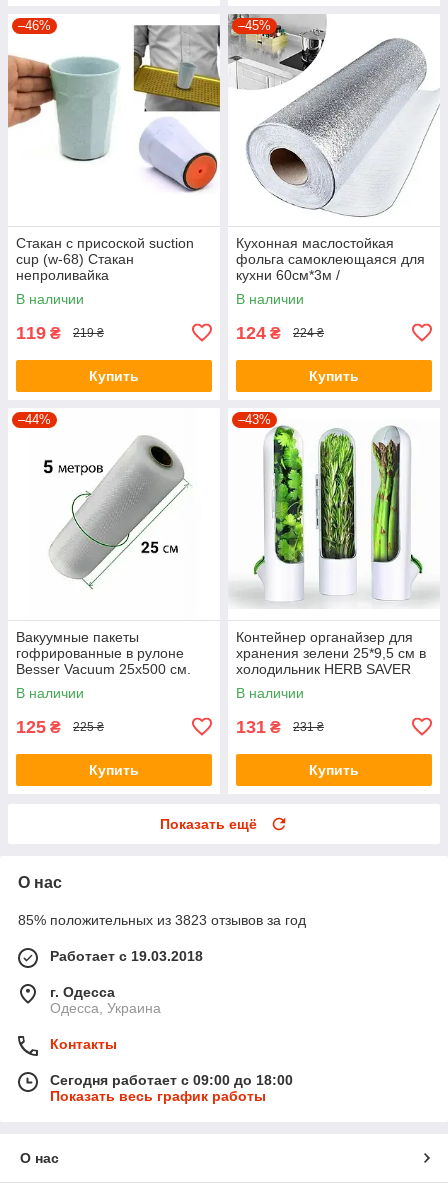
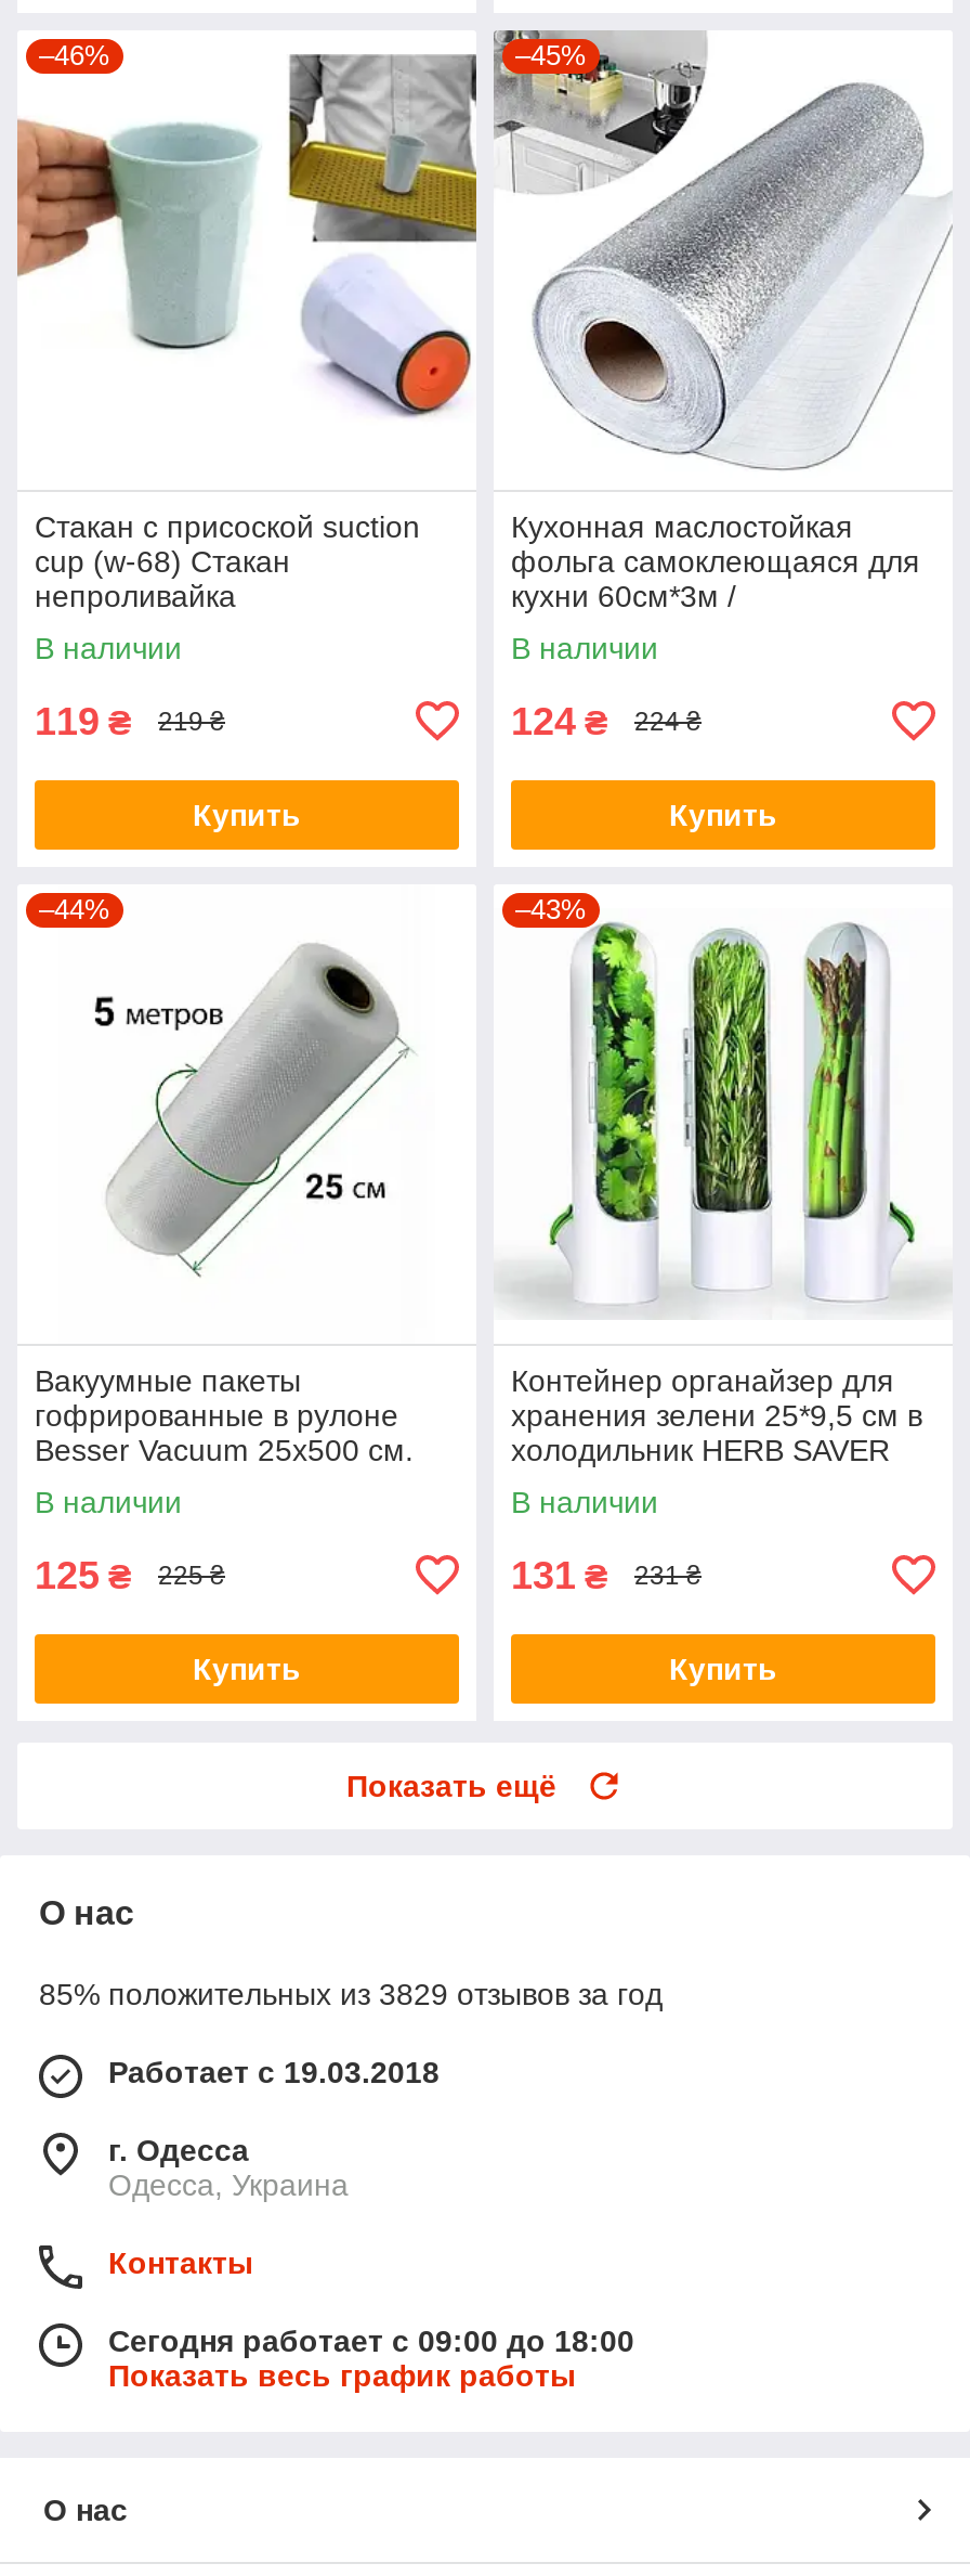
[18,912,306,928] 85% положительных из 3823 отзывов за год -> [39,1976,663,2011] 85% положительных из 3829 отзывов за год

